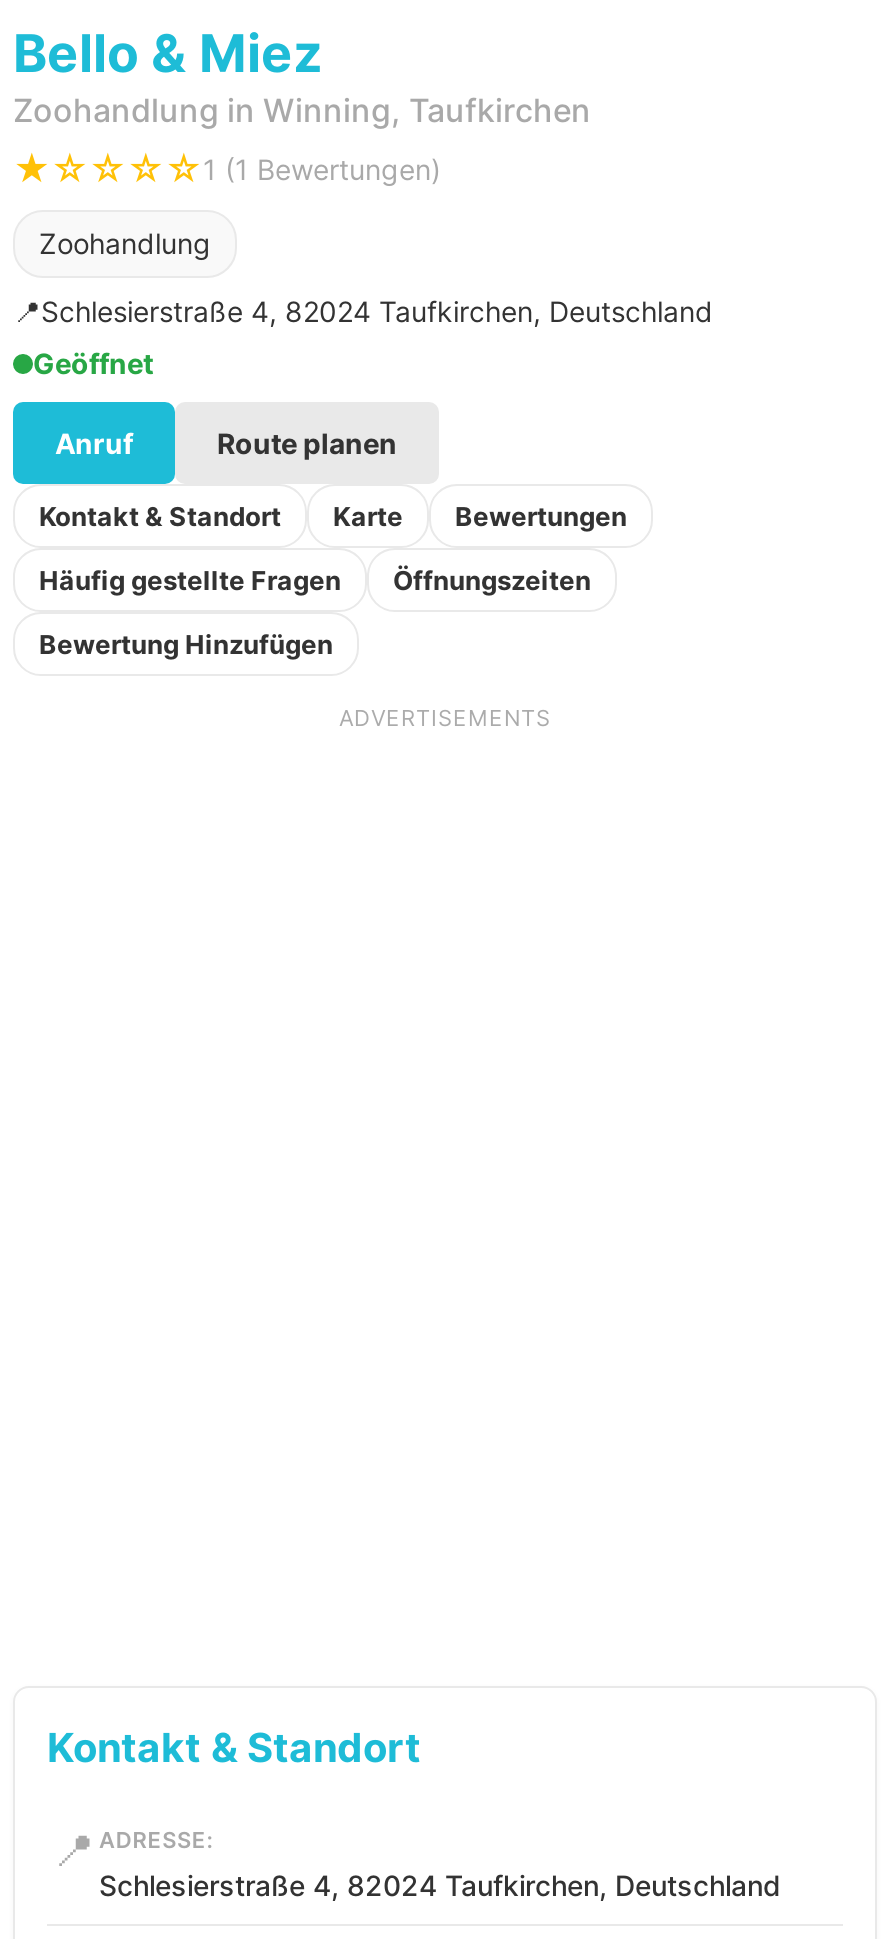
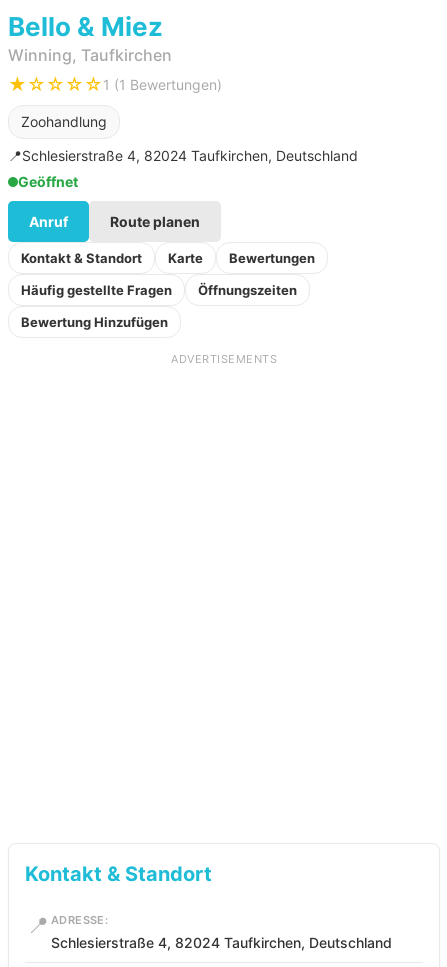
[13,90,591,130] Zoohandlung in Winning, Taufkirchen -> [8,45,172,65] Winning, Taufkirchen

